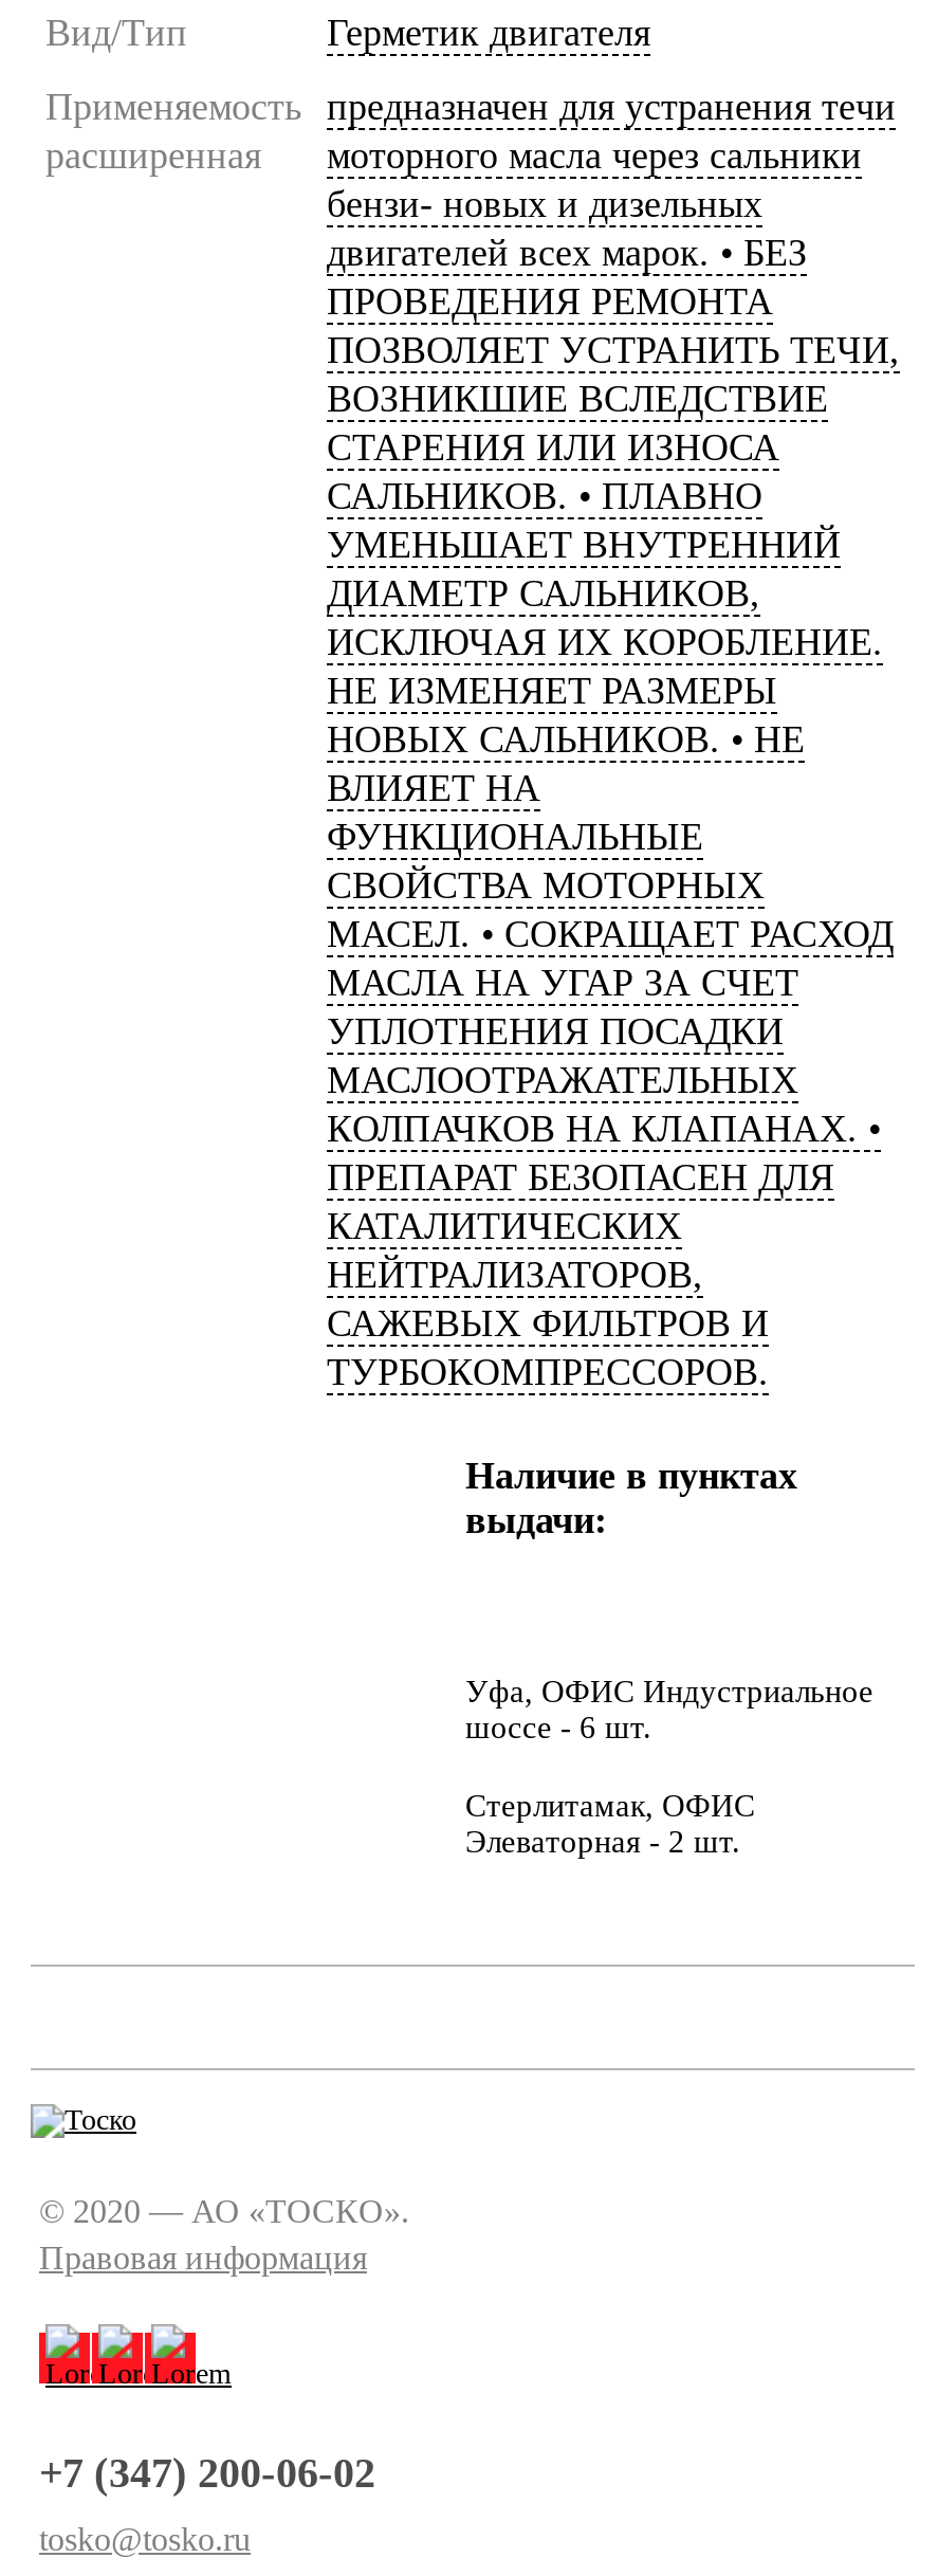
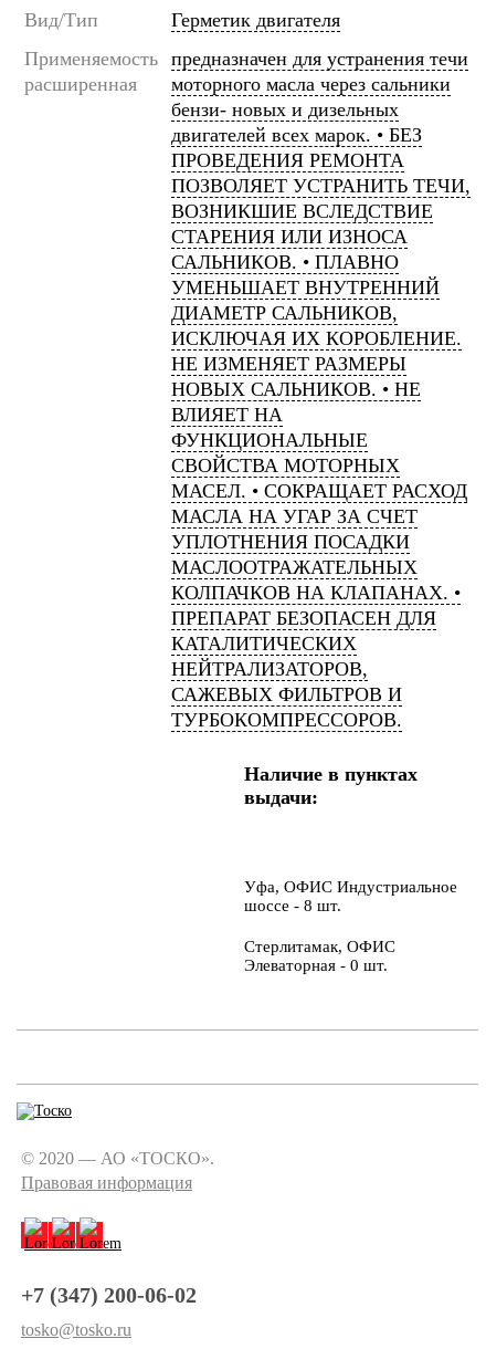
[465,1711,651,1744] шоссе - 6 шт. -> [244,897,341,914] шоссе - 8 шт.
[465,1825,740,1859] Элеваторная - 2 шт. -> [244,956,387,974] Элеваторная - 0 шт.

